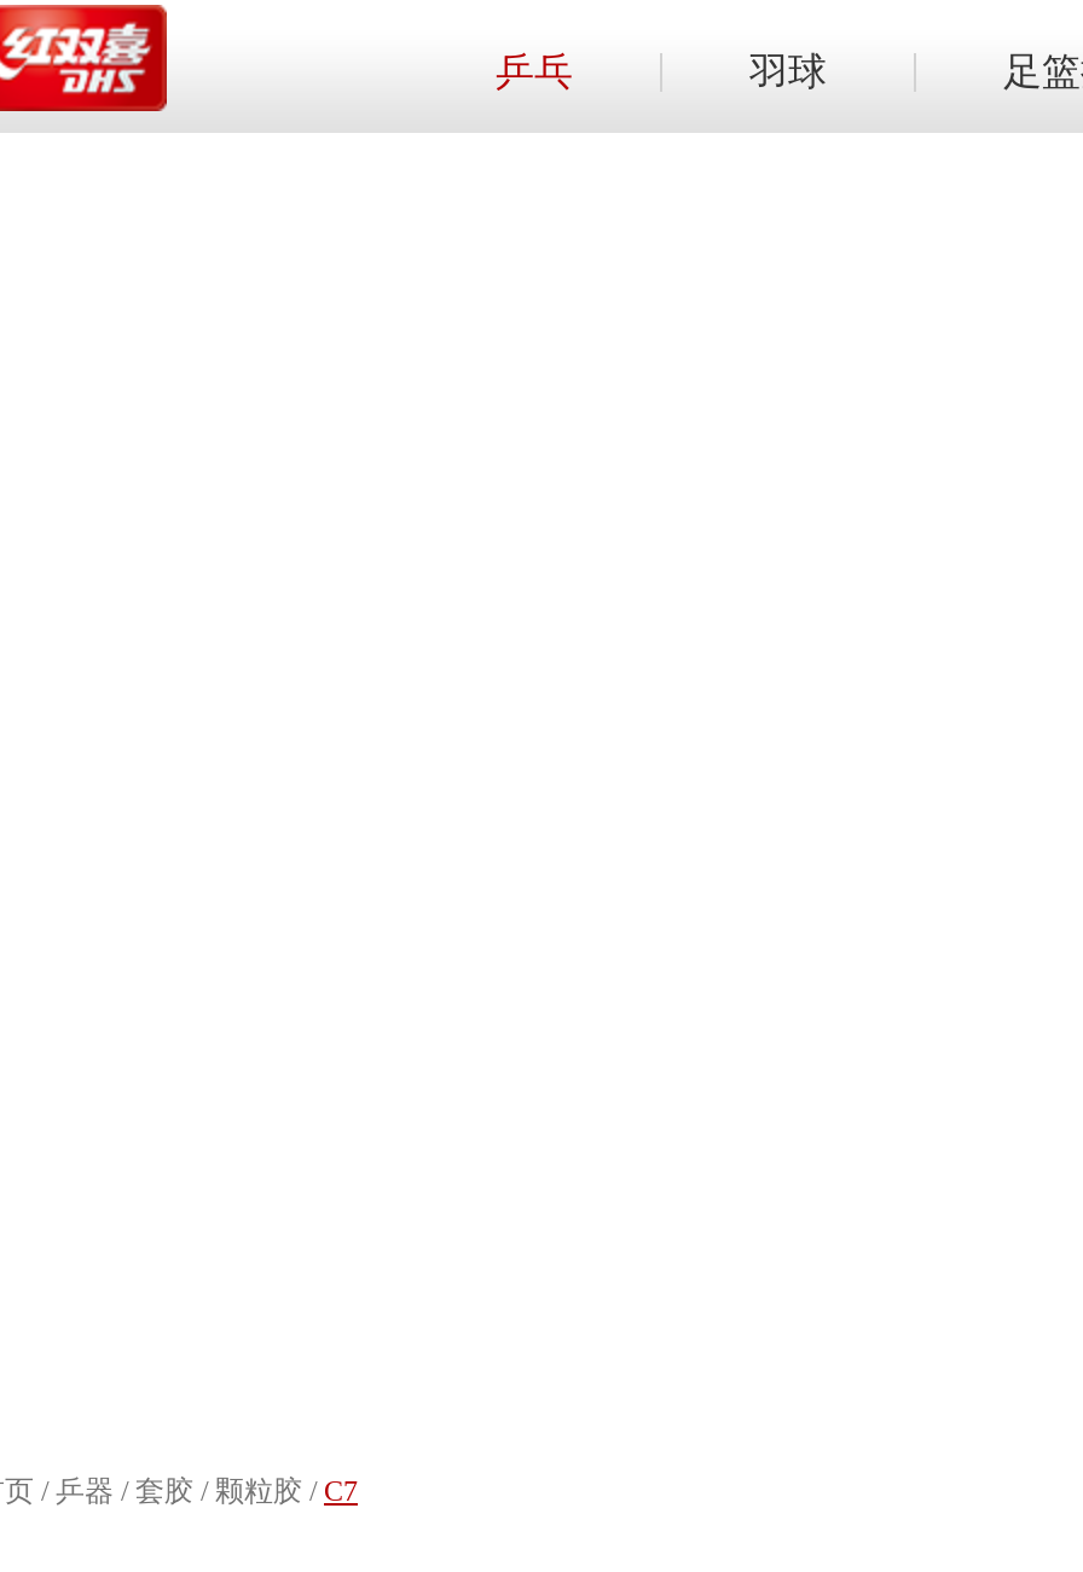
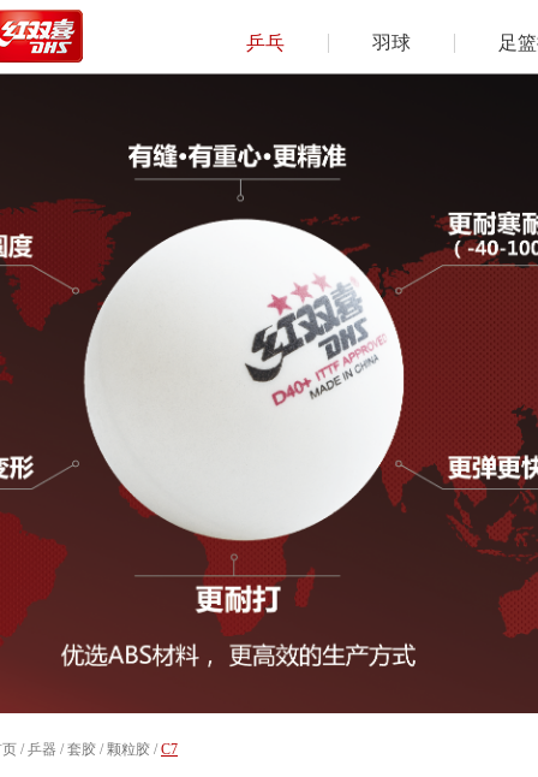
none -> [4,73,534,714] [image]

